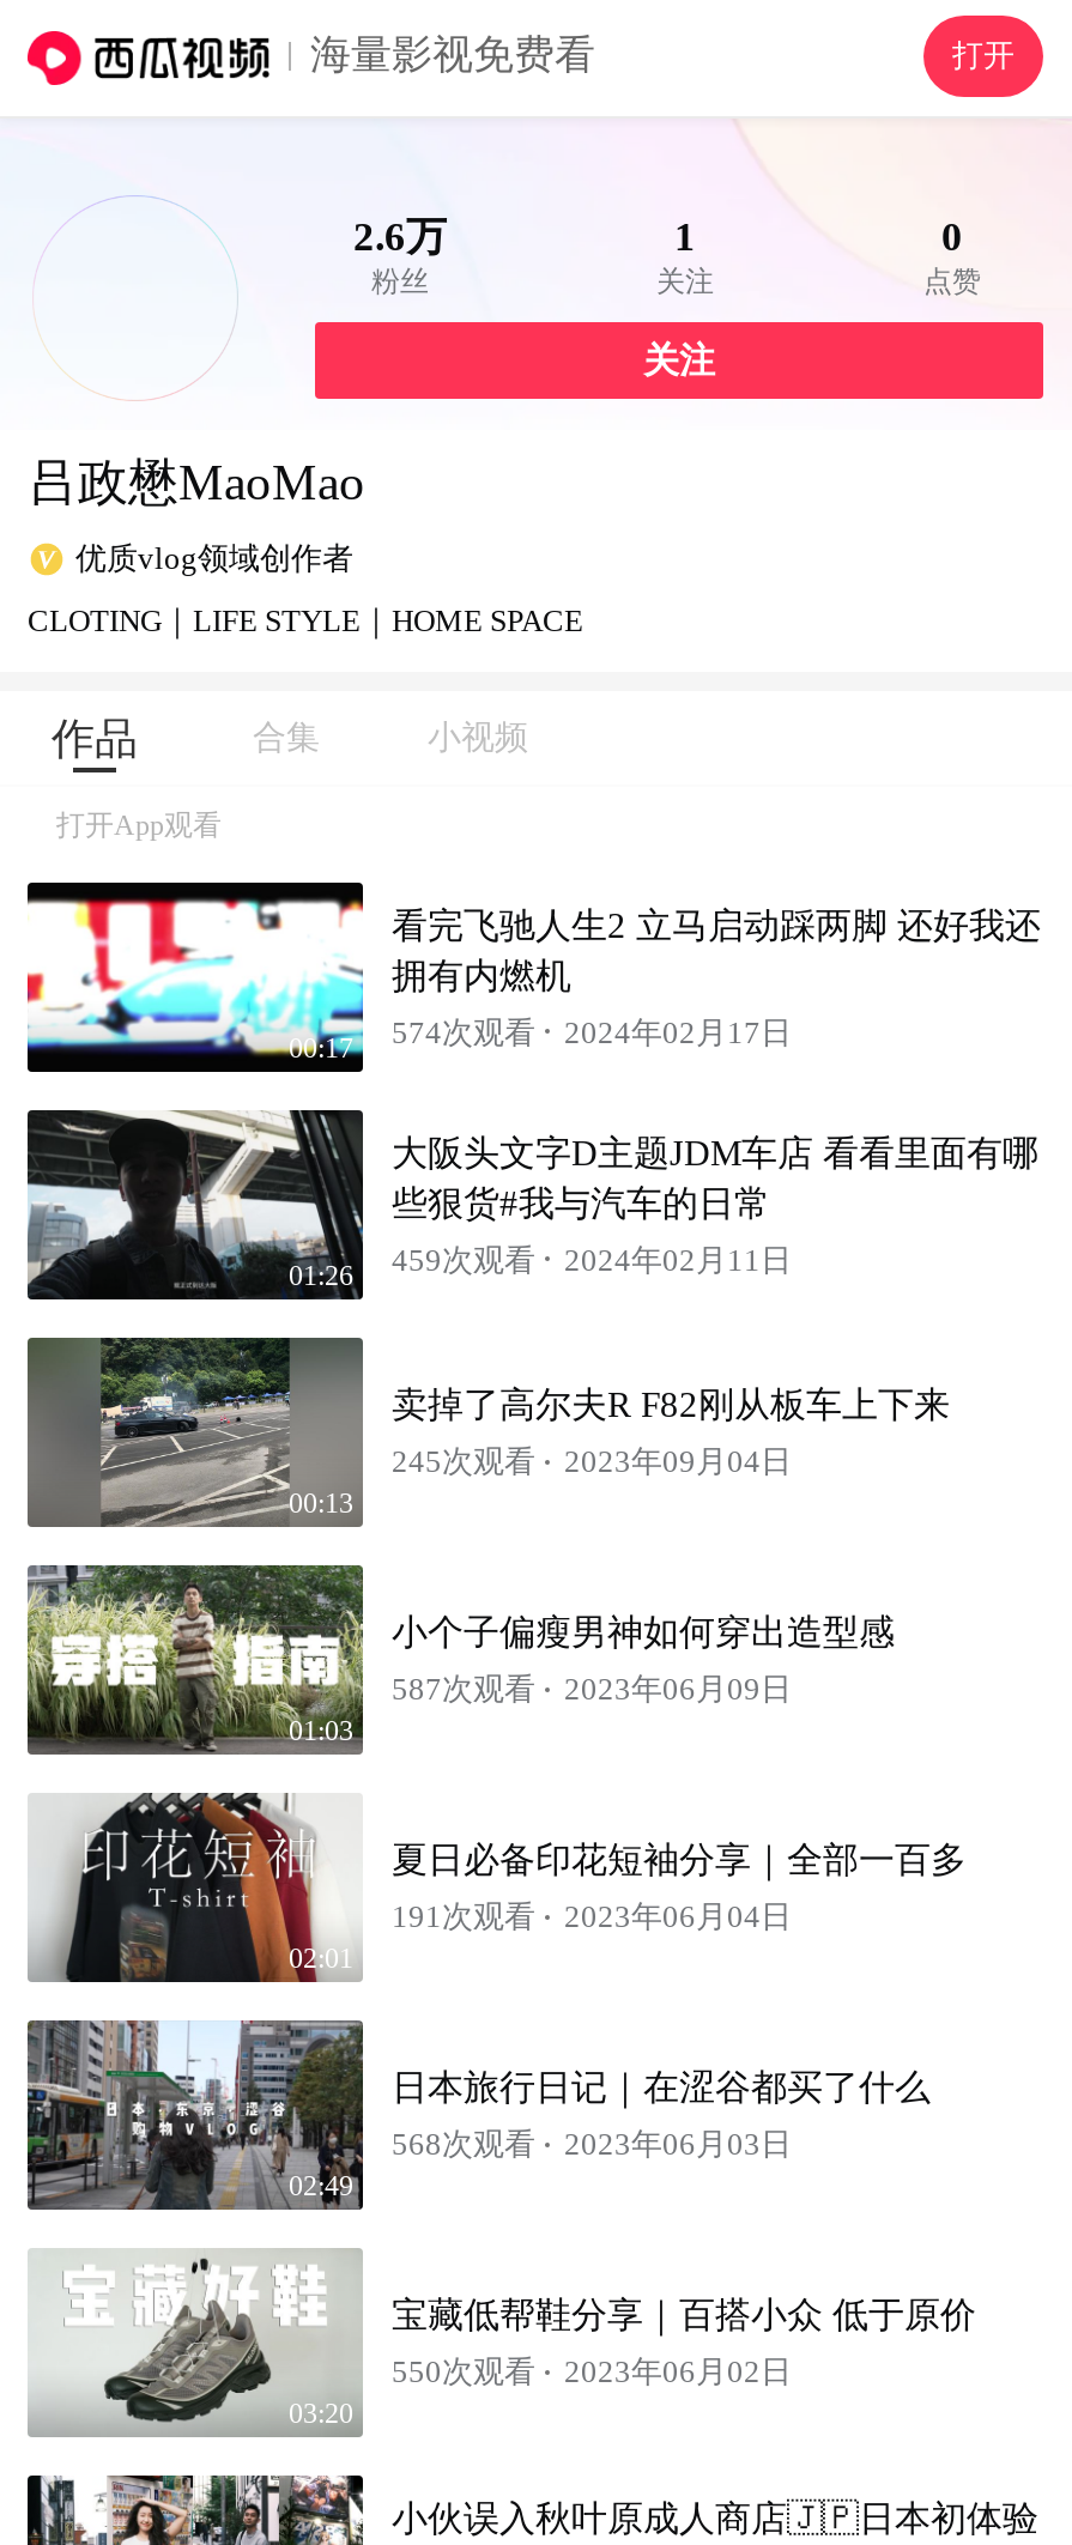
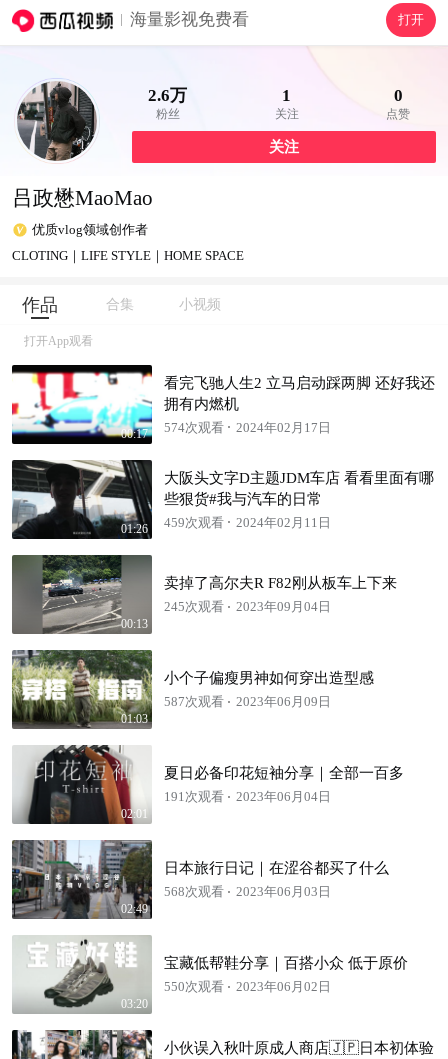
none -> [16,81,98,162] [image]

